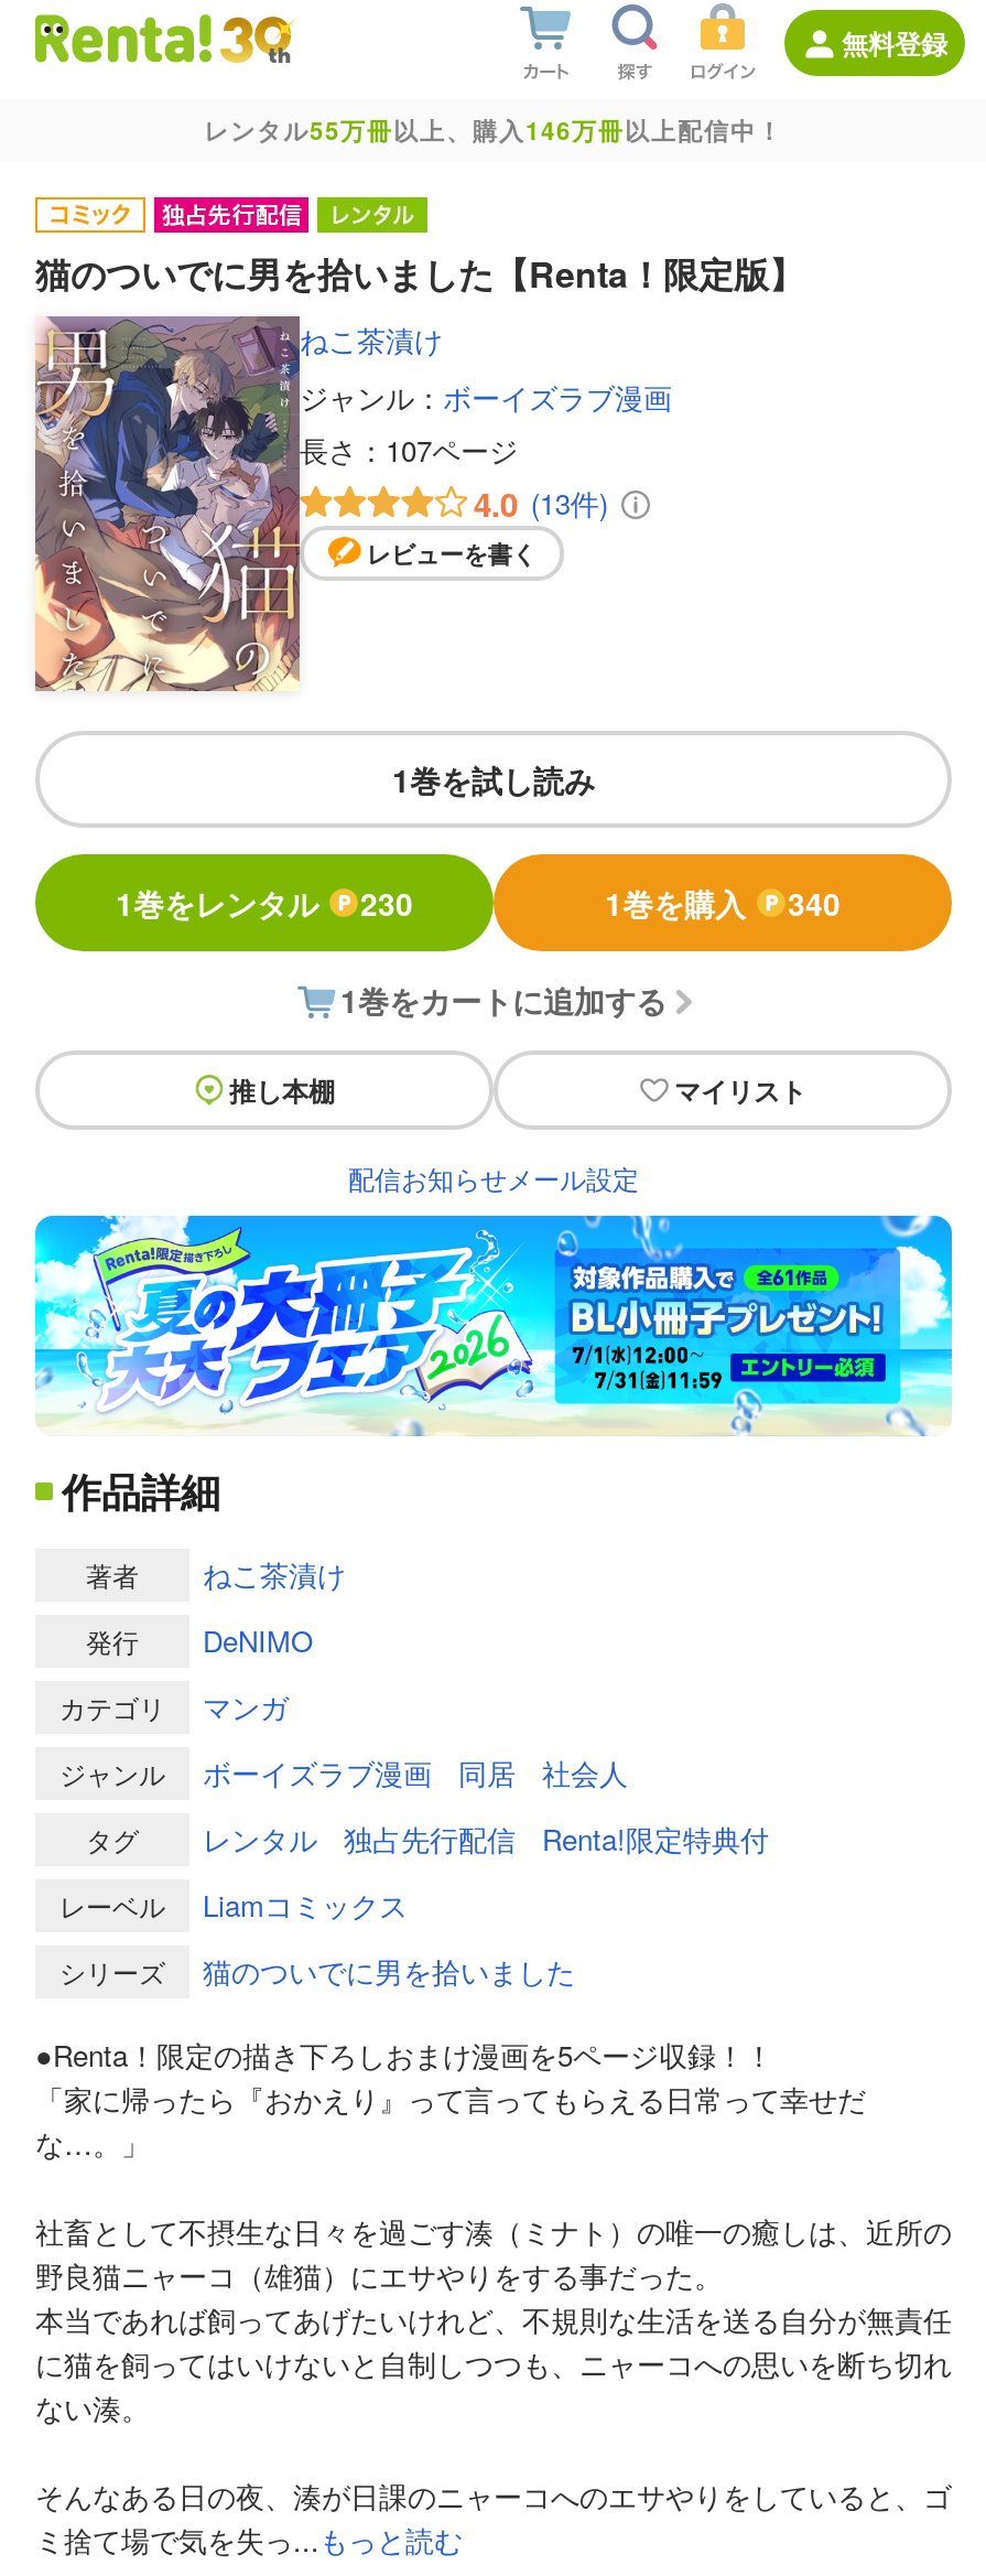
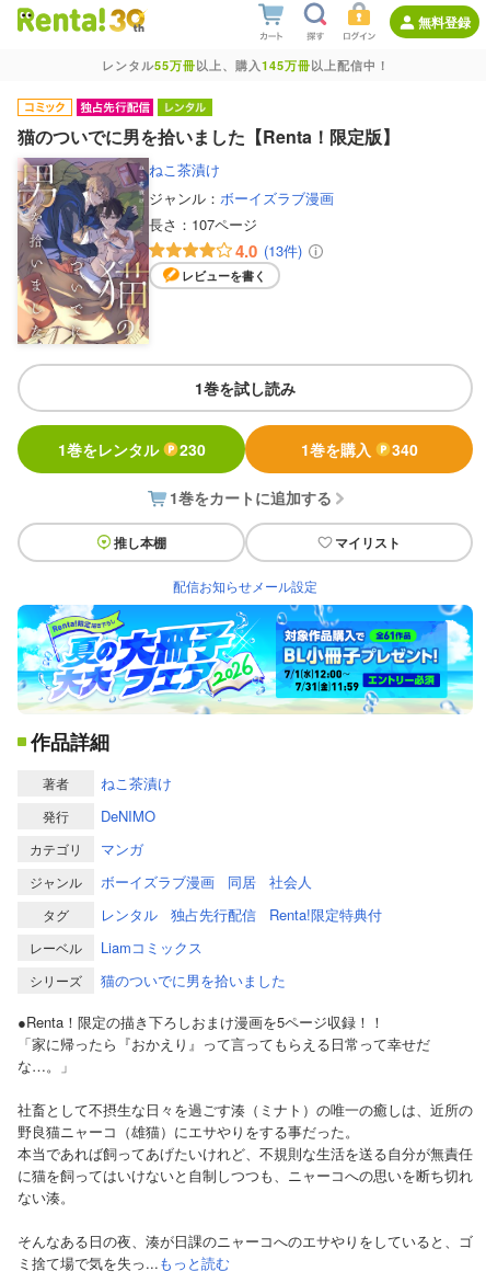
[204,114,783,147] レンタル55万冊以上、購入146万冊以上配信中！ -> [101,57,389,73] レンタル55万冊以上、購入145万冊以上配信中！

